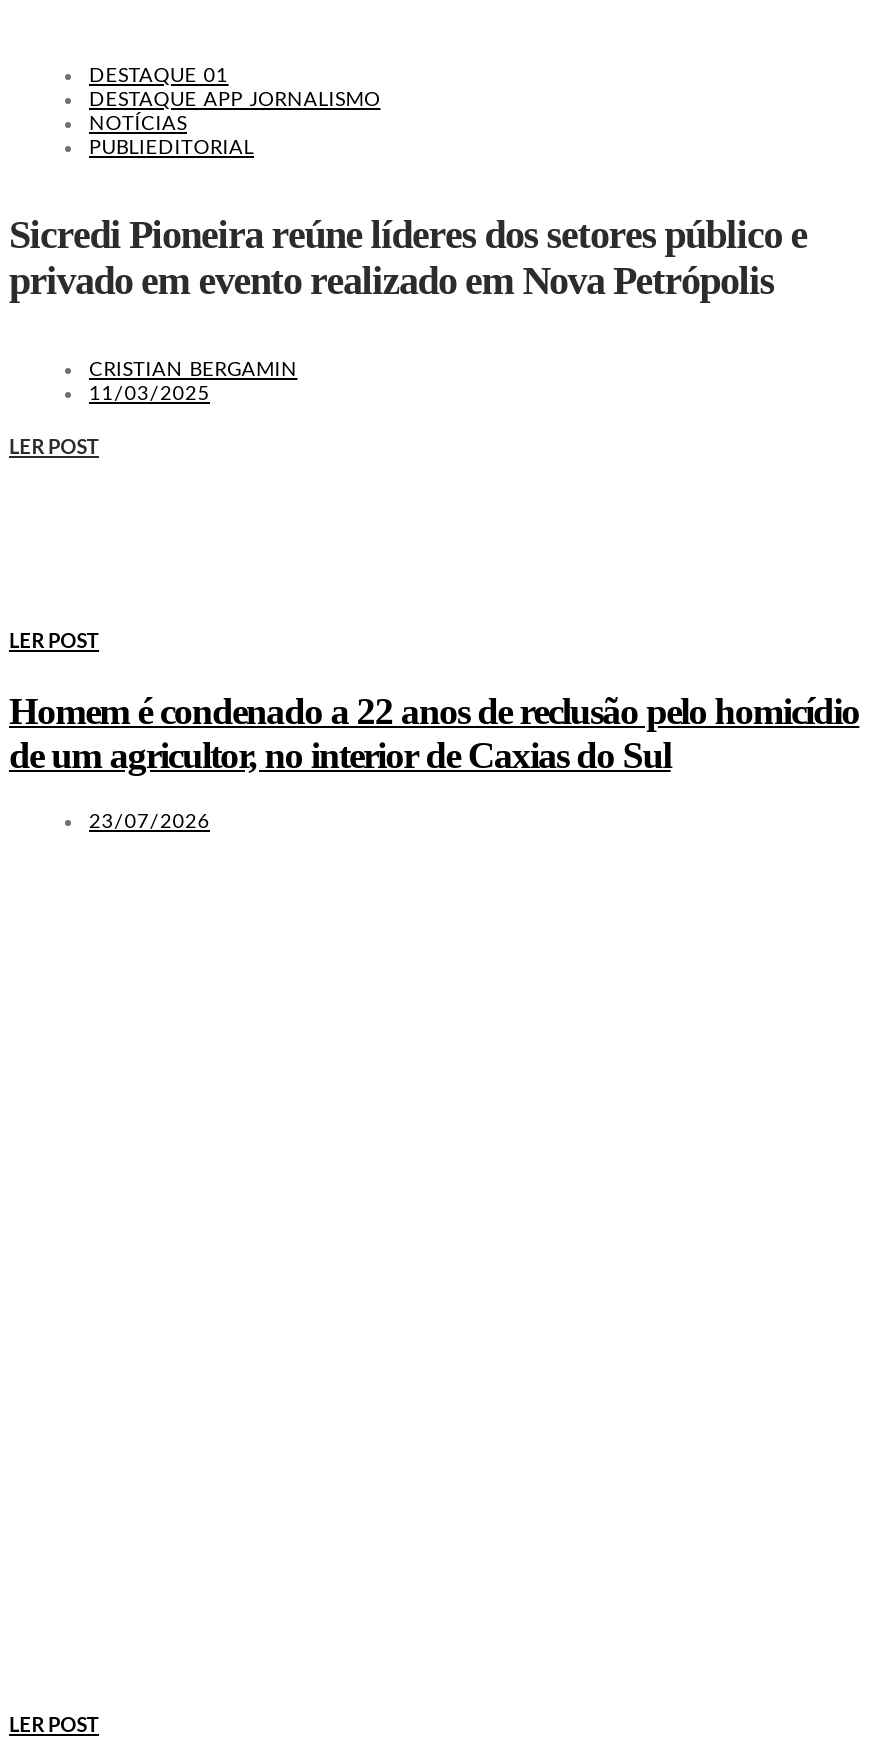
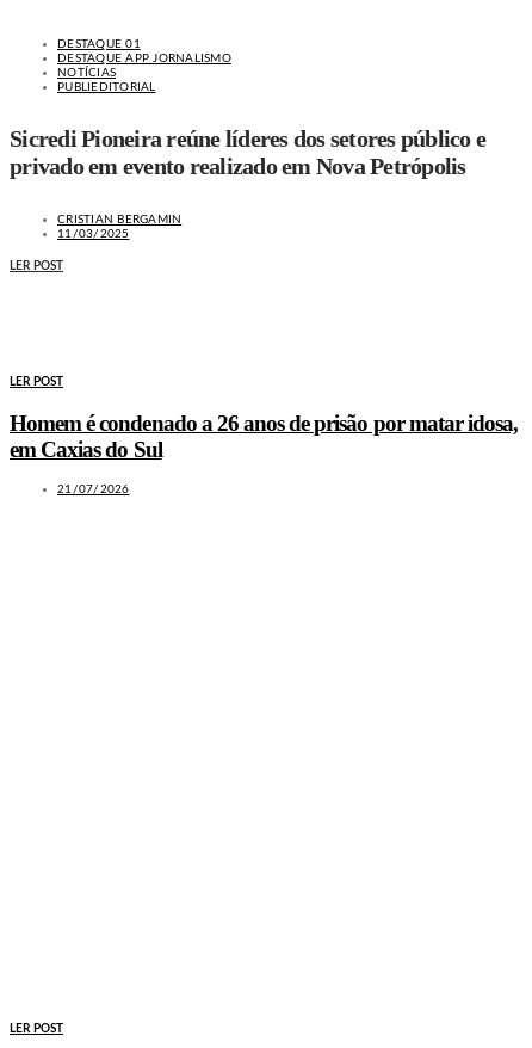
[9,690,859,776] Homem é condenado a 22 anos de reclusão pelo homicídio | de um agricultor, no interior de Caxias do Sul -> [10,411,518,462] Homem é condenado a 26 anos de prisão por matar idosa, | em Caxias do Sul
[89,812,210,832] 23/07/2026 -> [57,484,129,496] 21/07/2026

